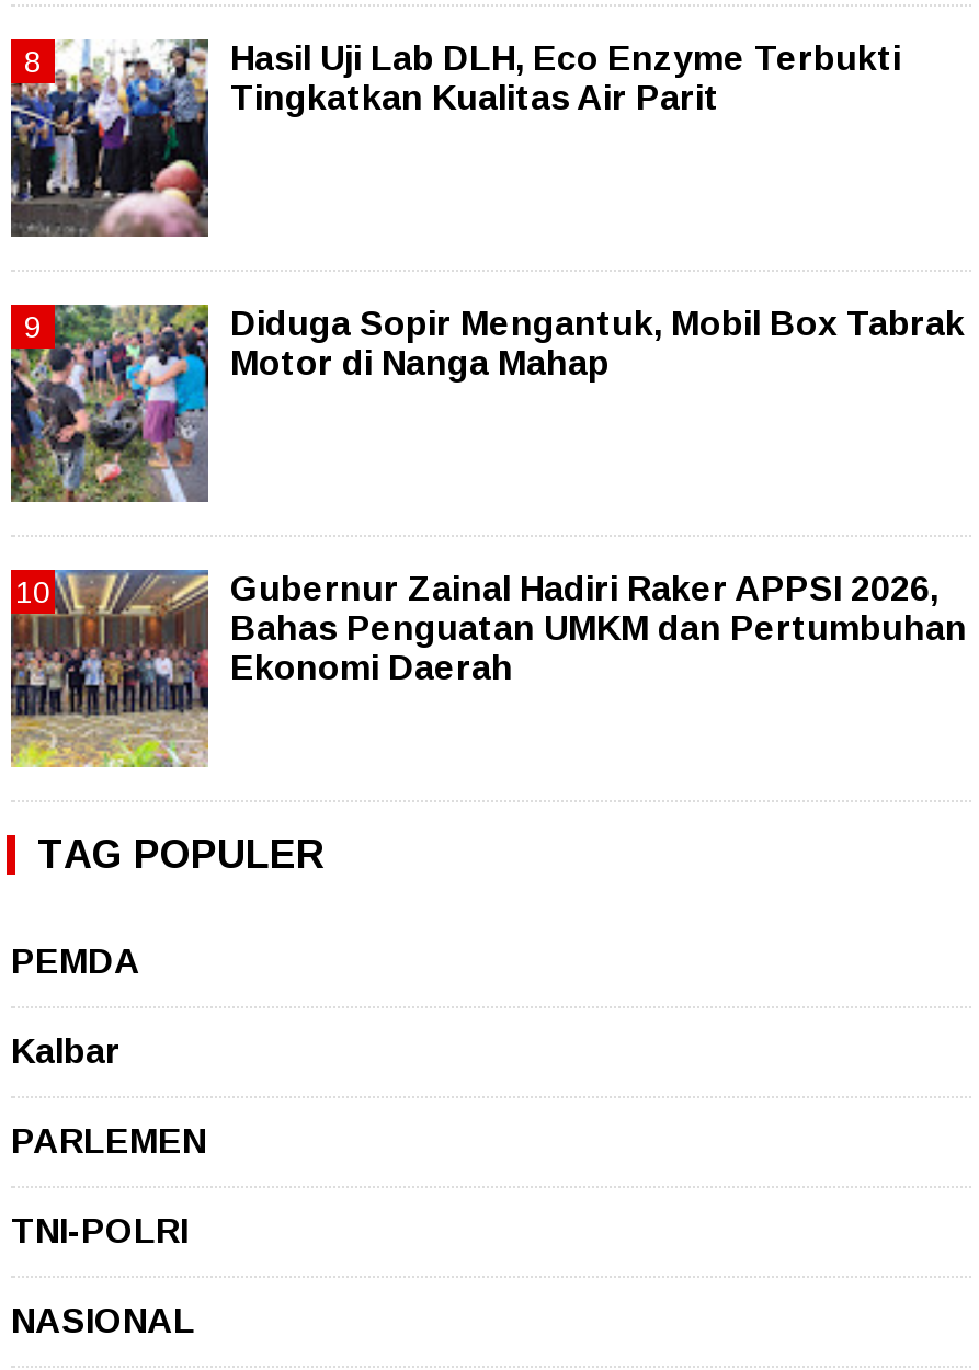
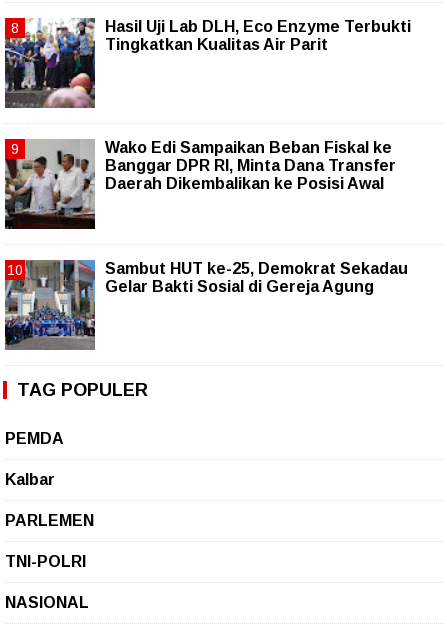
[9,301,965,503] [image] | Diduga Sopir Mengantuk, Mobil Box Tabrak | Motor di Nanga Mahap -> [4,138,396,230] [image] | Wako Edi Sampaikan Beban Fiskal ke | Banggar DPR RI, Minta Dana Transfer | Daerah Dikembalikan ke Posisi Awal
[9,567,967,768] [image] | Gubernur Zainal Hadiri Raker APPSI 2026, | Bahas Penguatan UMKM dan Pertumbuhan | Ekonomi Daerah -> [4,259,408,351] [image] | Sambut HUT ke-25, Demokrat Sekadau | Gelar Bakti Sosial di Gereja Agung

